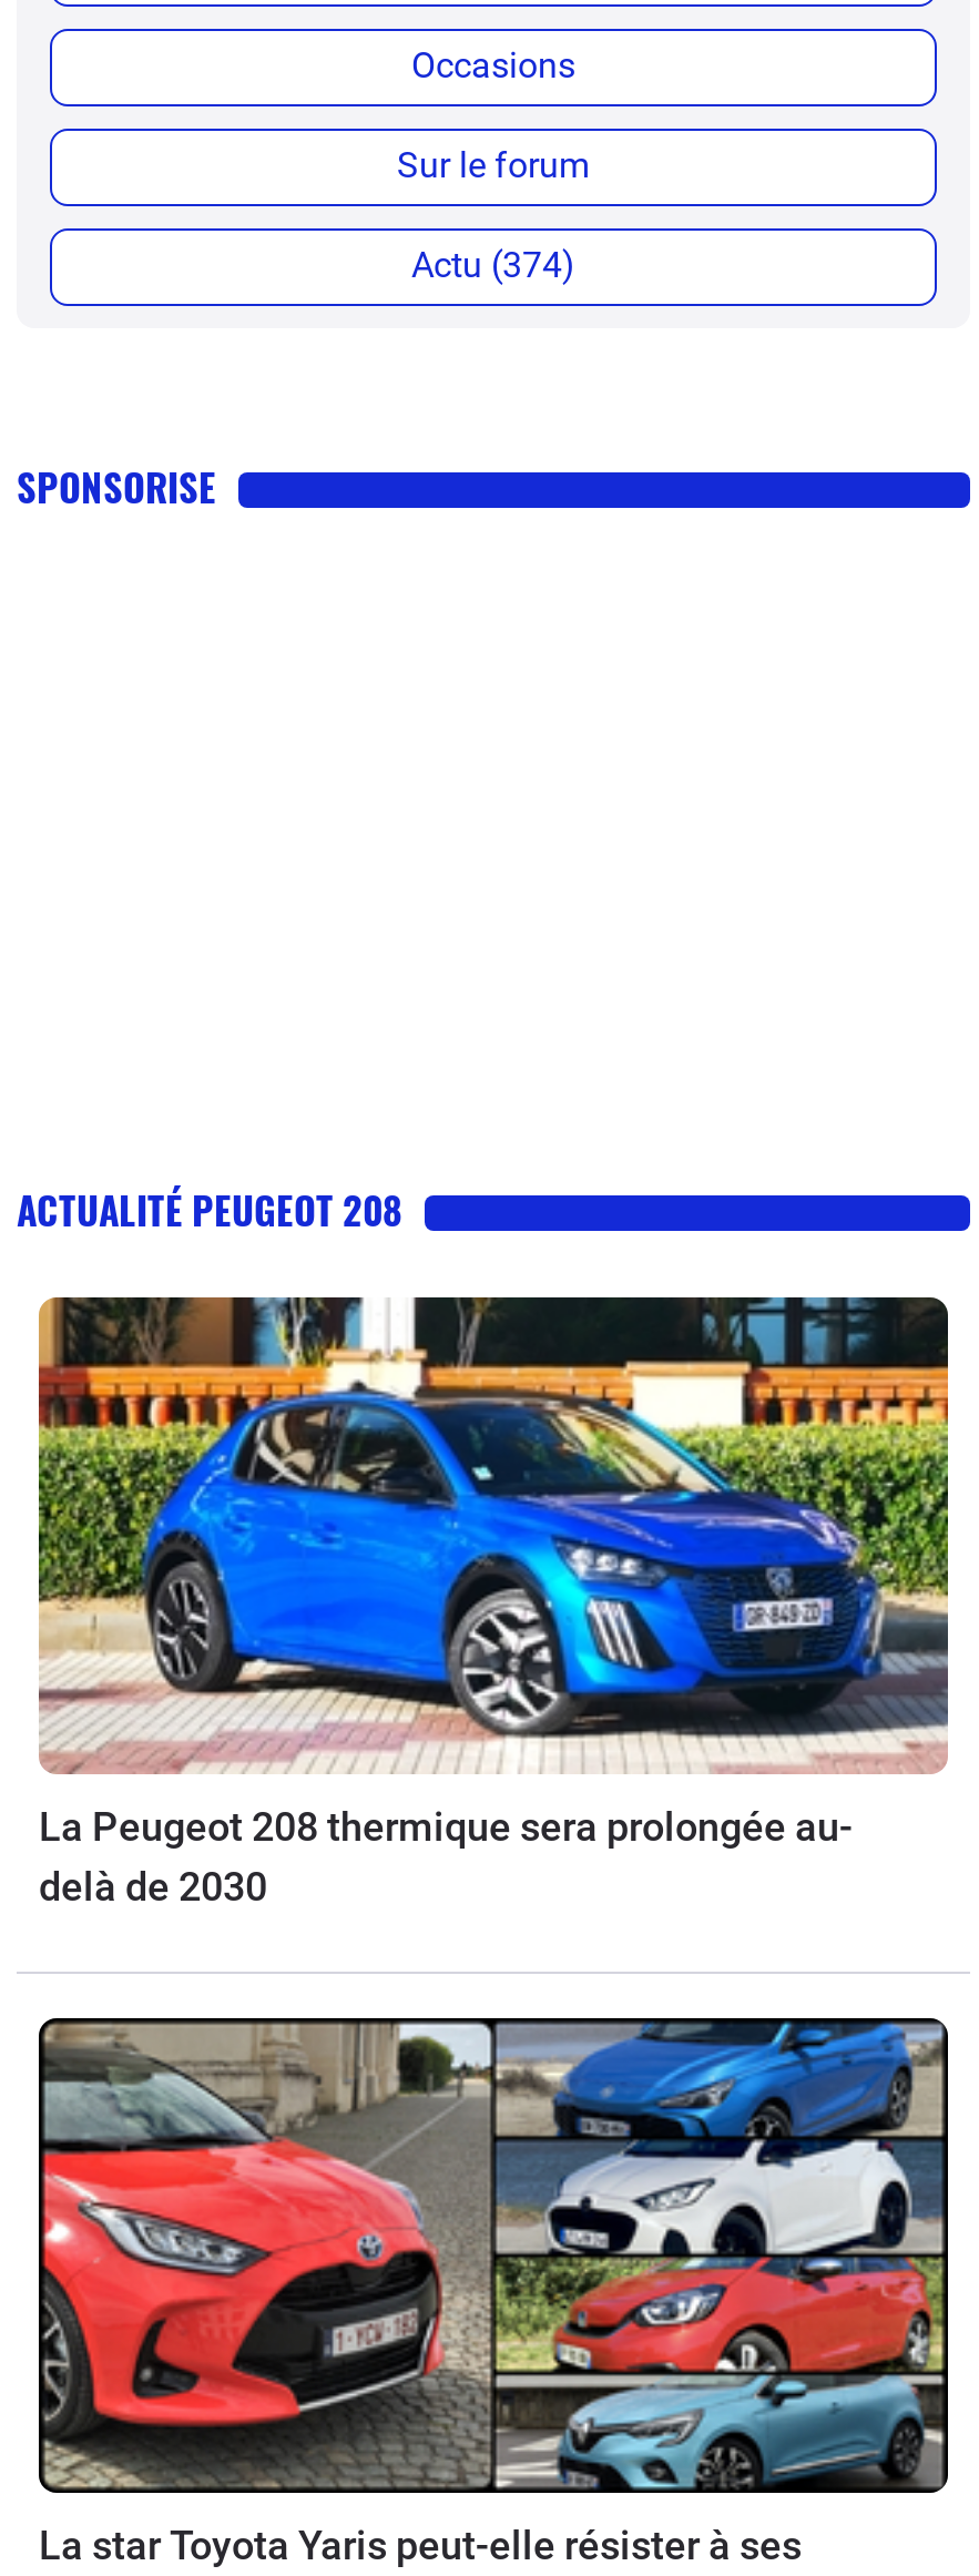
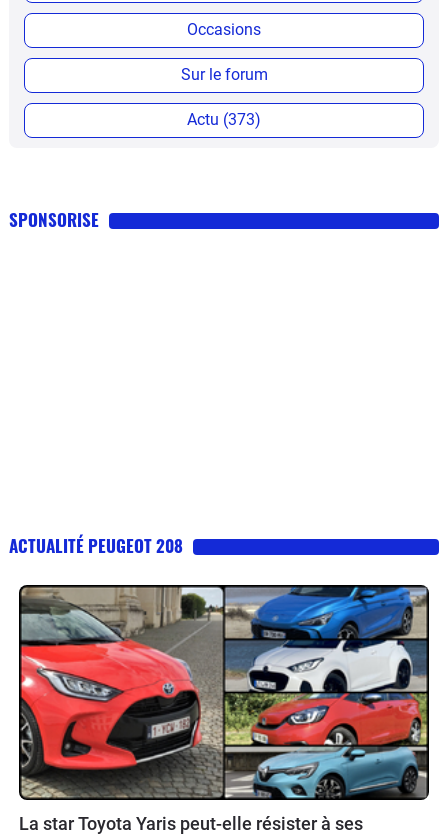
[411,244,575,286] Actu (374) -> [187,110,261,129] Actu (373)
[37,1295,950,1909] [image] | La Peugeot 208 thermique sera prolongée au- | delà de 2030 -> none

